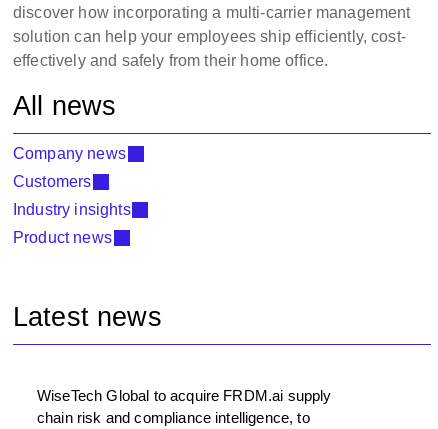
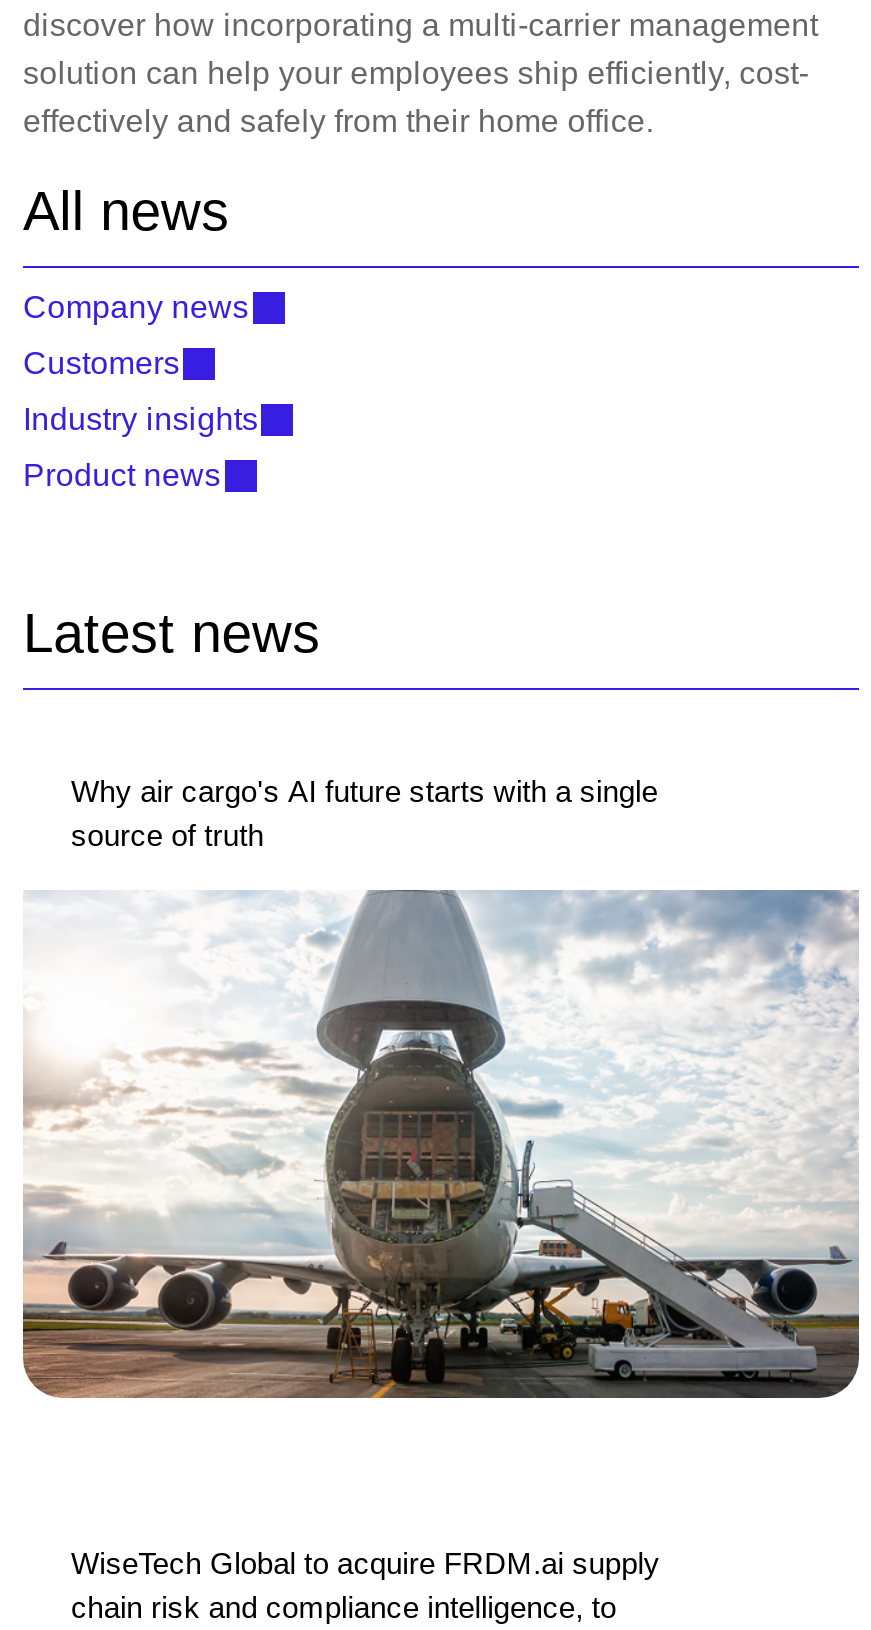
none -> [21,888,861,1400] [image]
none -> [71,774,658,852] Why air cargo's AI future starts with a single | source of truth

